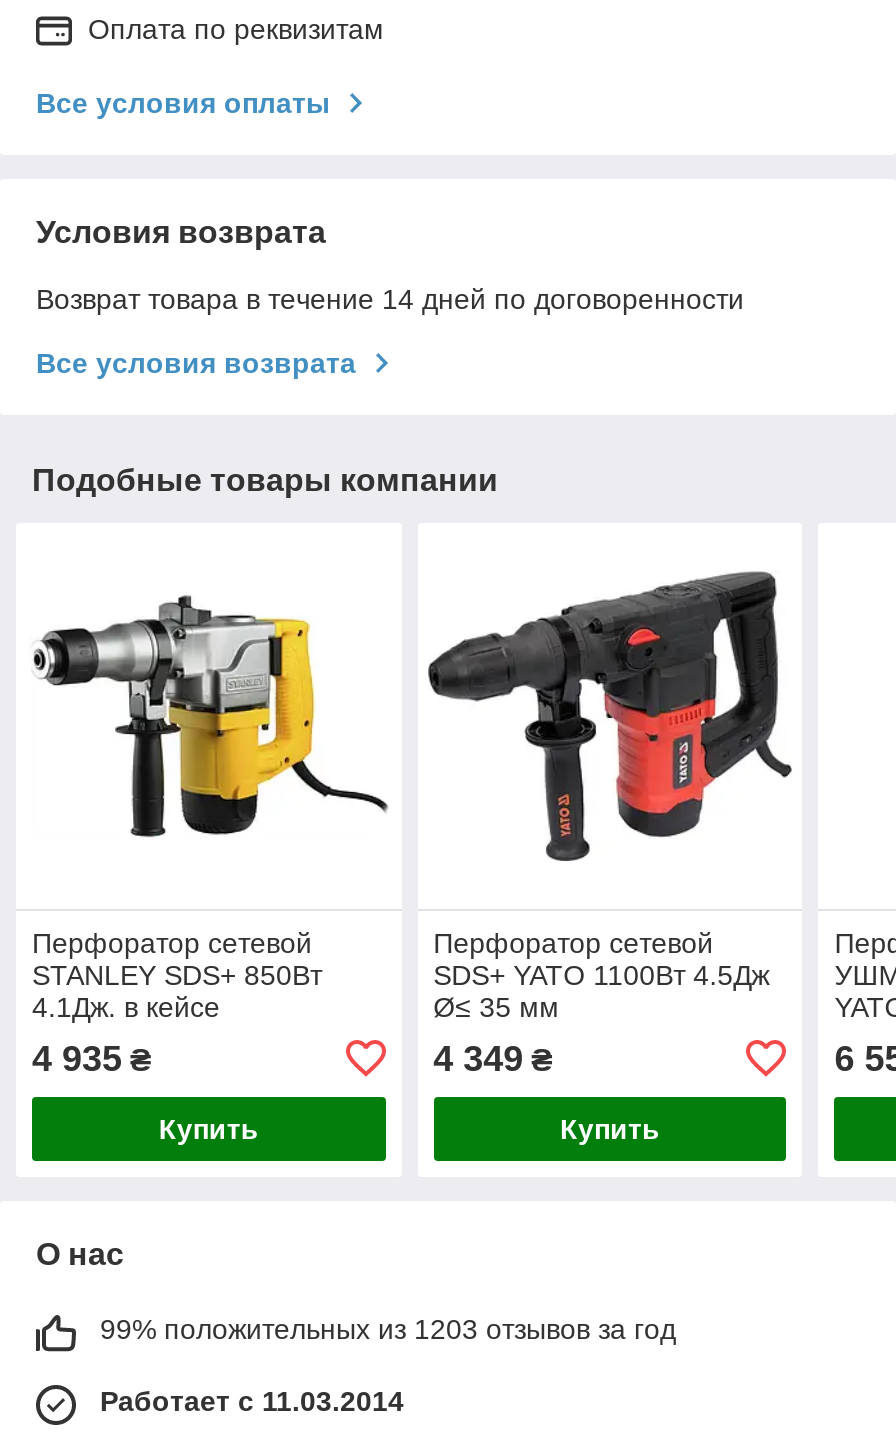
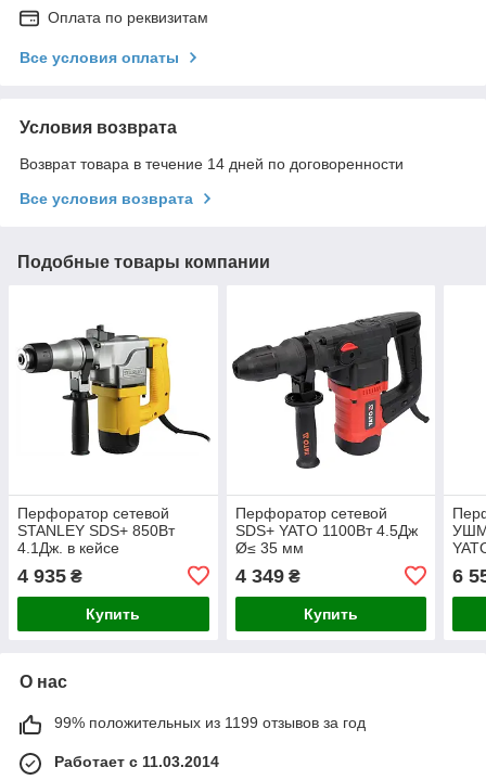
[100,1313,676,1345] 99% положительных из 1203 отзывов за год -> [54,714,366,731] 99% положительных из 1199 отзывов за год

